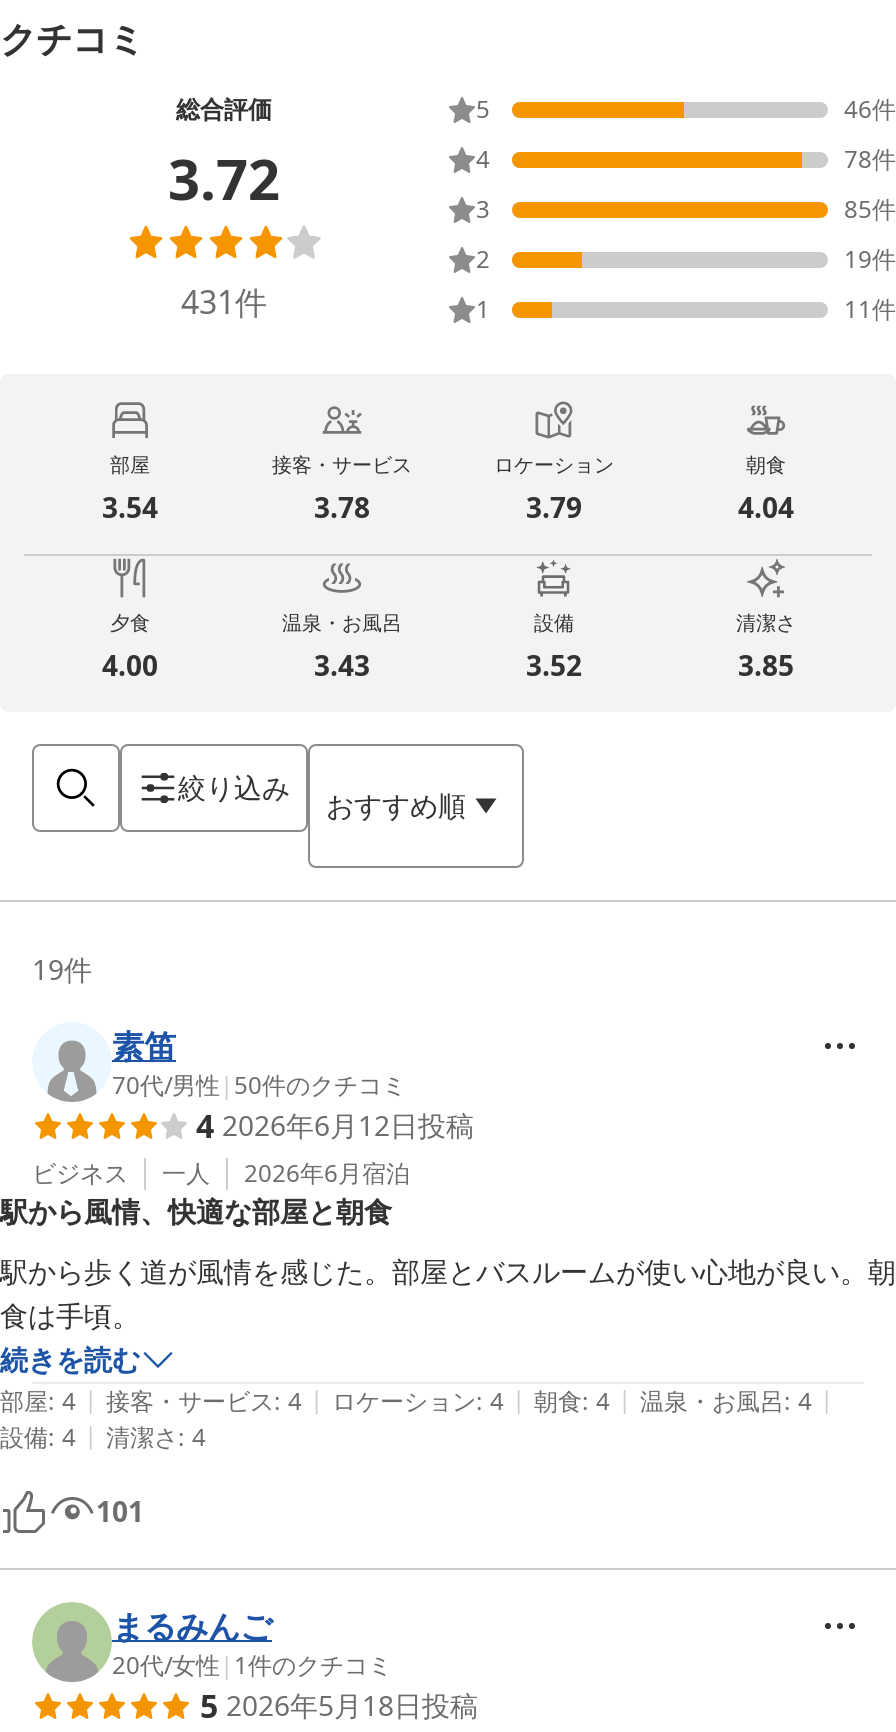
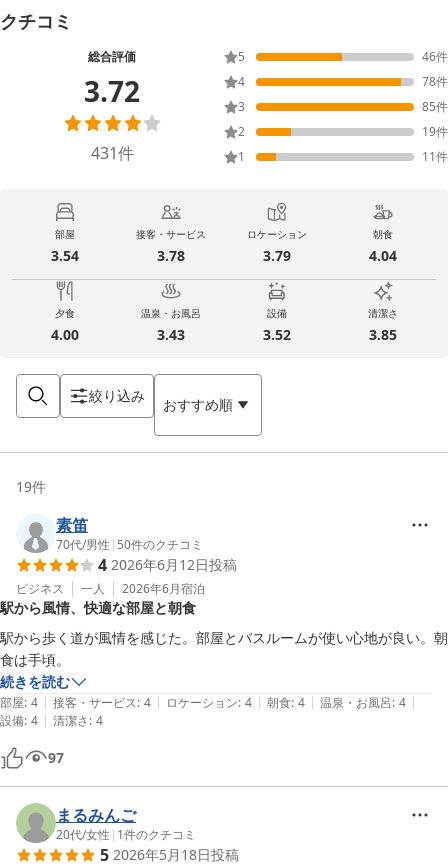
[96,1492,144,1530] 101 -> [48,748,64,767] 97

